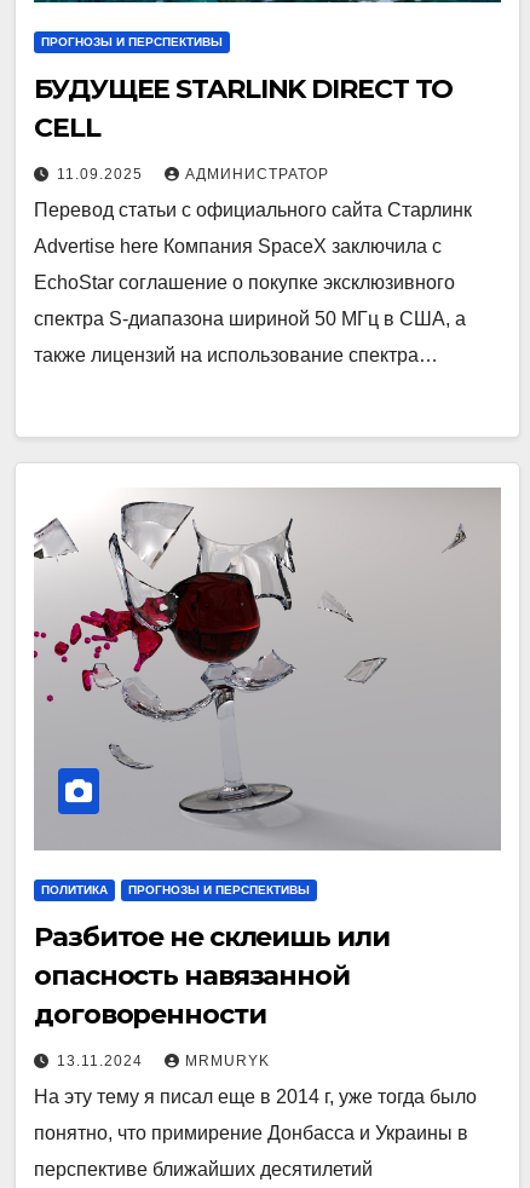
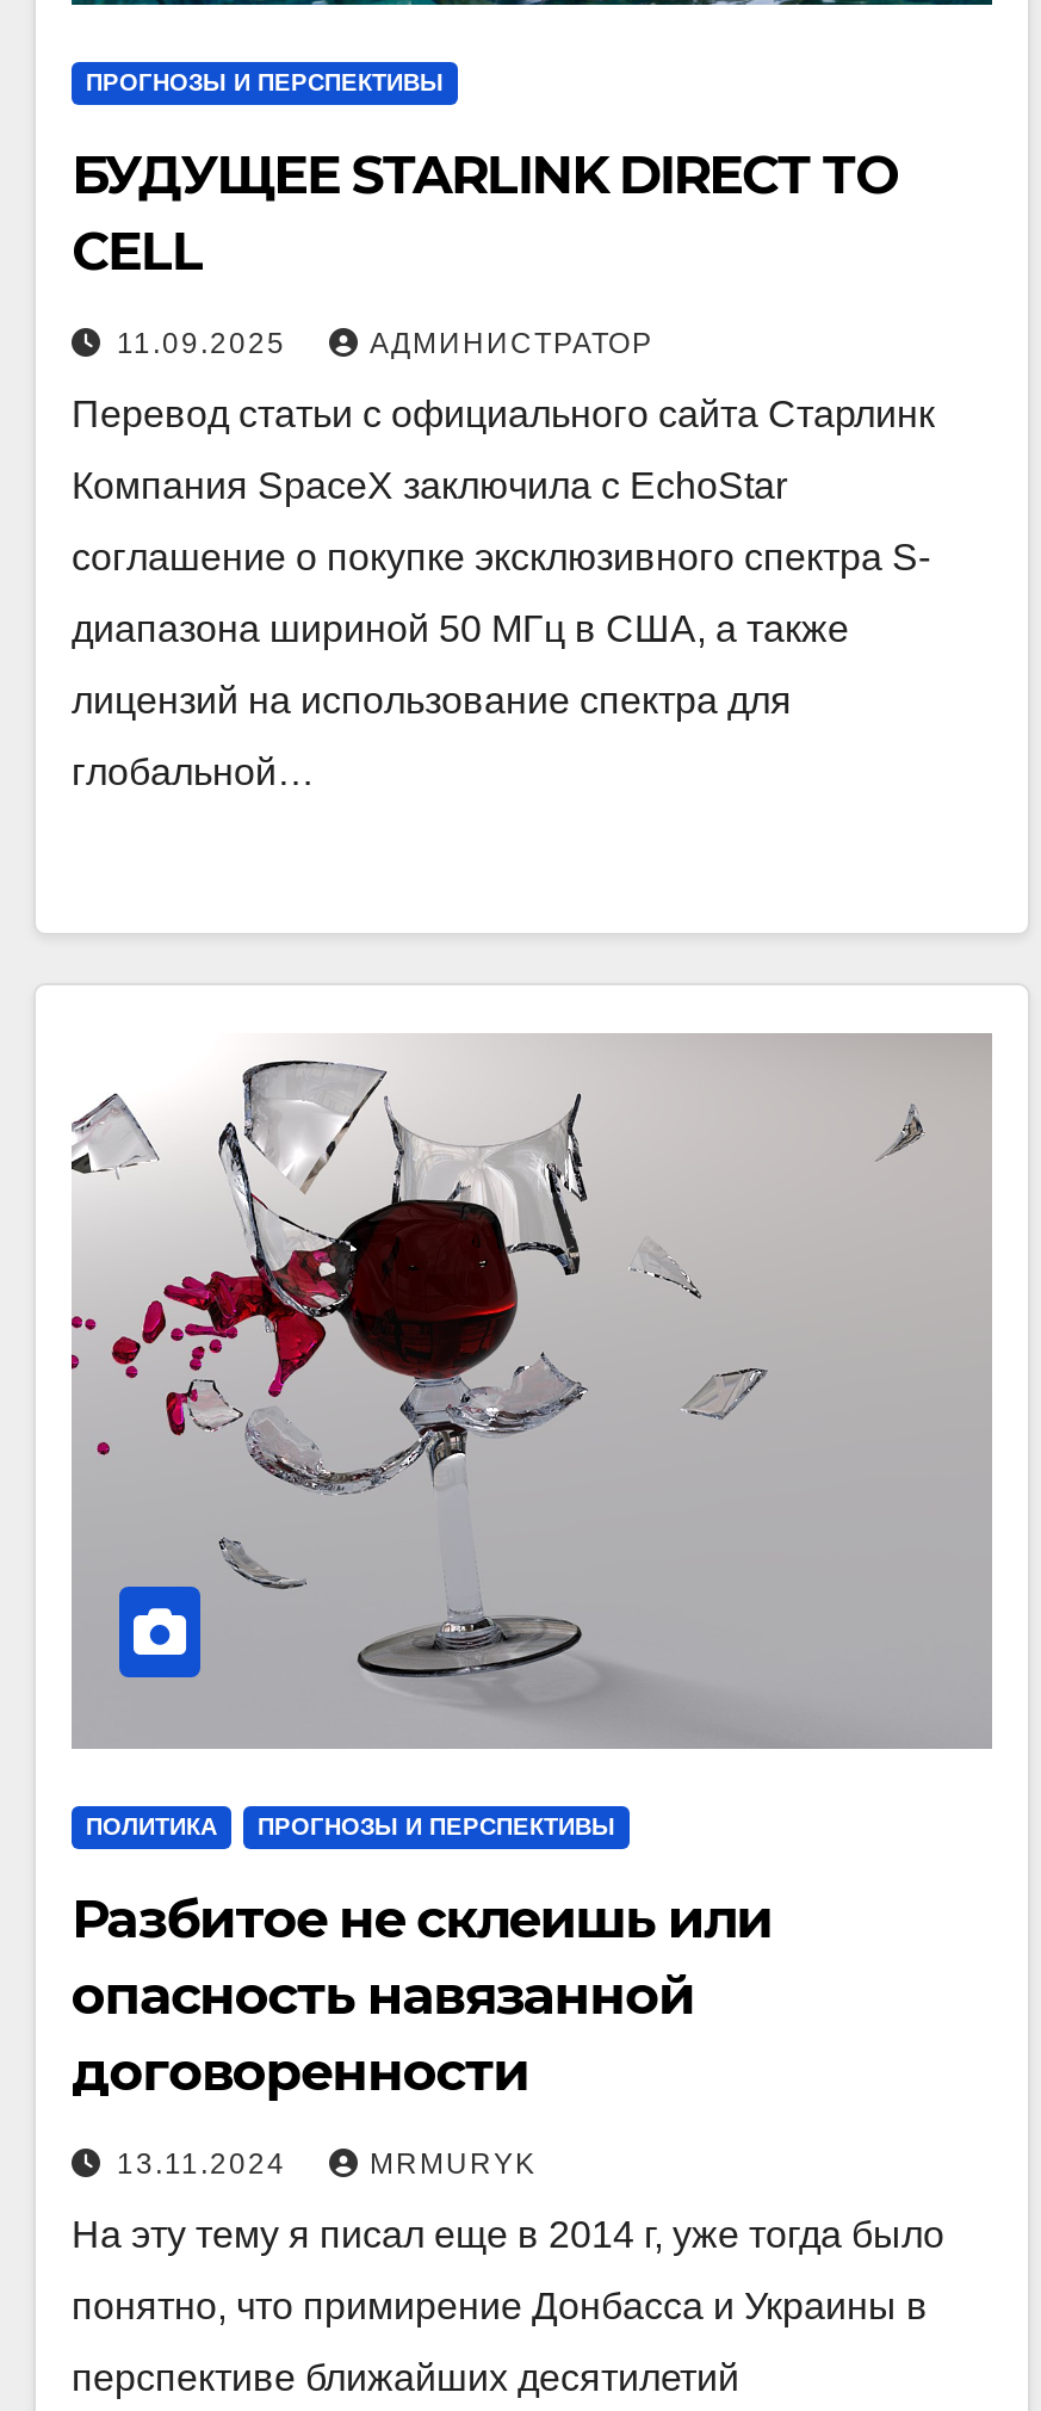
[34,236,466,365] Advertise here Компания SpaceX заключила с | EchoStar соглашение о покупке эксклюзивного | спектра S-диапазона шириной 50 МГц в США, а | также лицензий на использование спектра… -> [72,465,930,792] Компания SpaceX заключила с EchoStar | соглашение о покупке эксклюзивного спектра S- | диапазона шириной 50 МГц в США, а также | лицензий на использование спектра для | глобальной…

